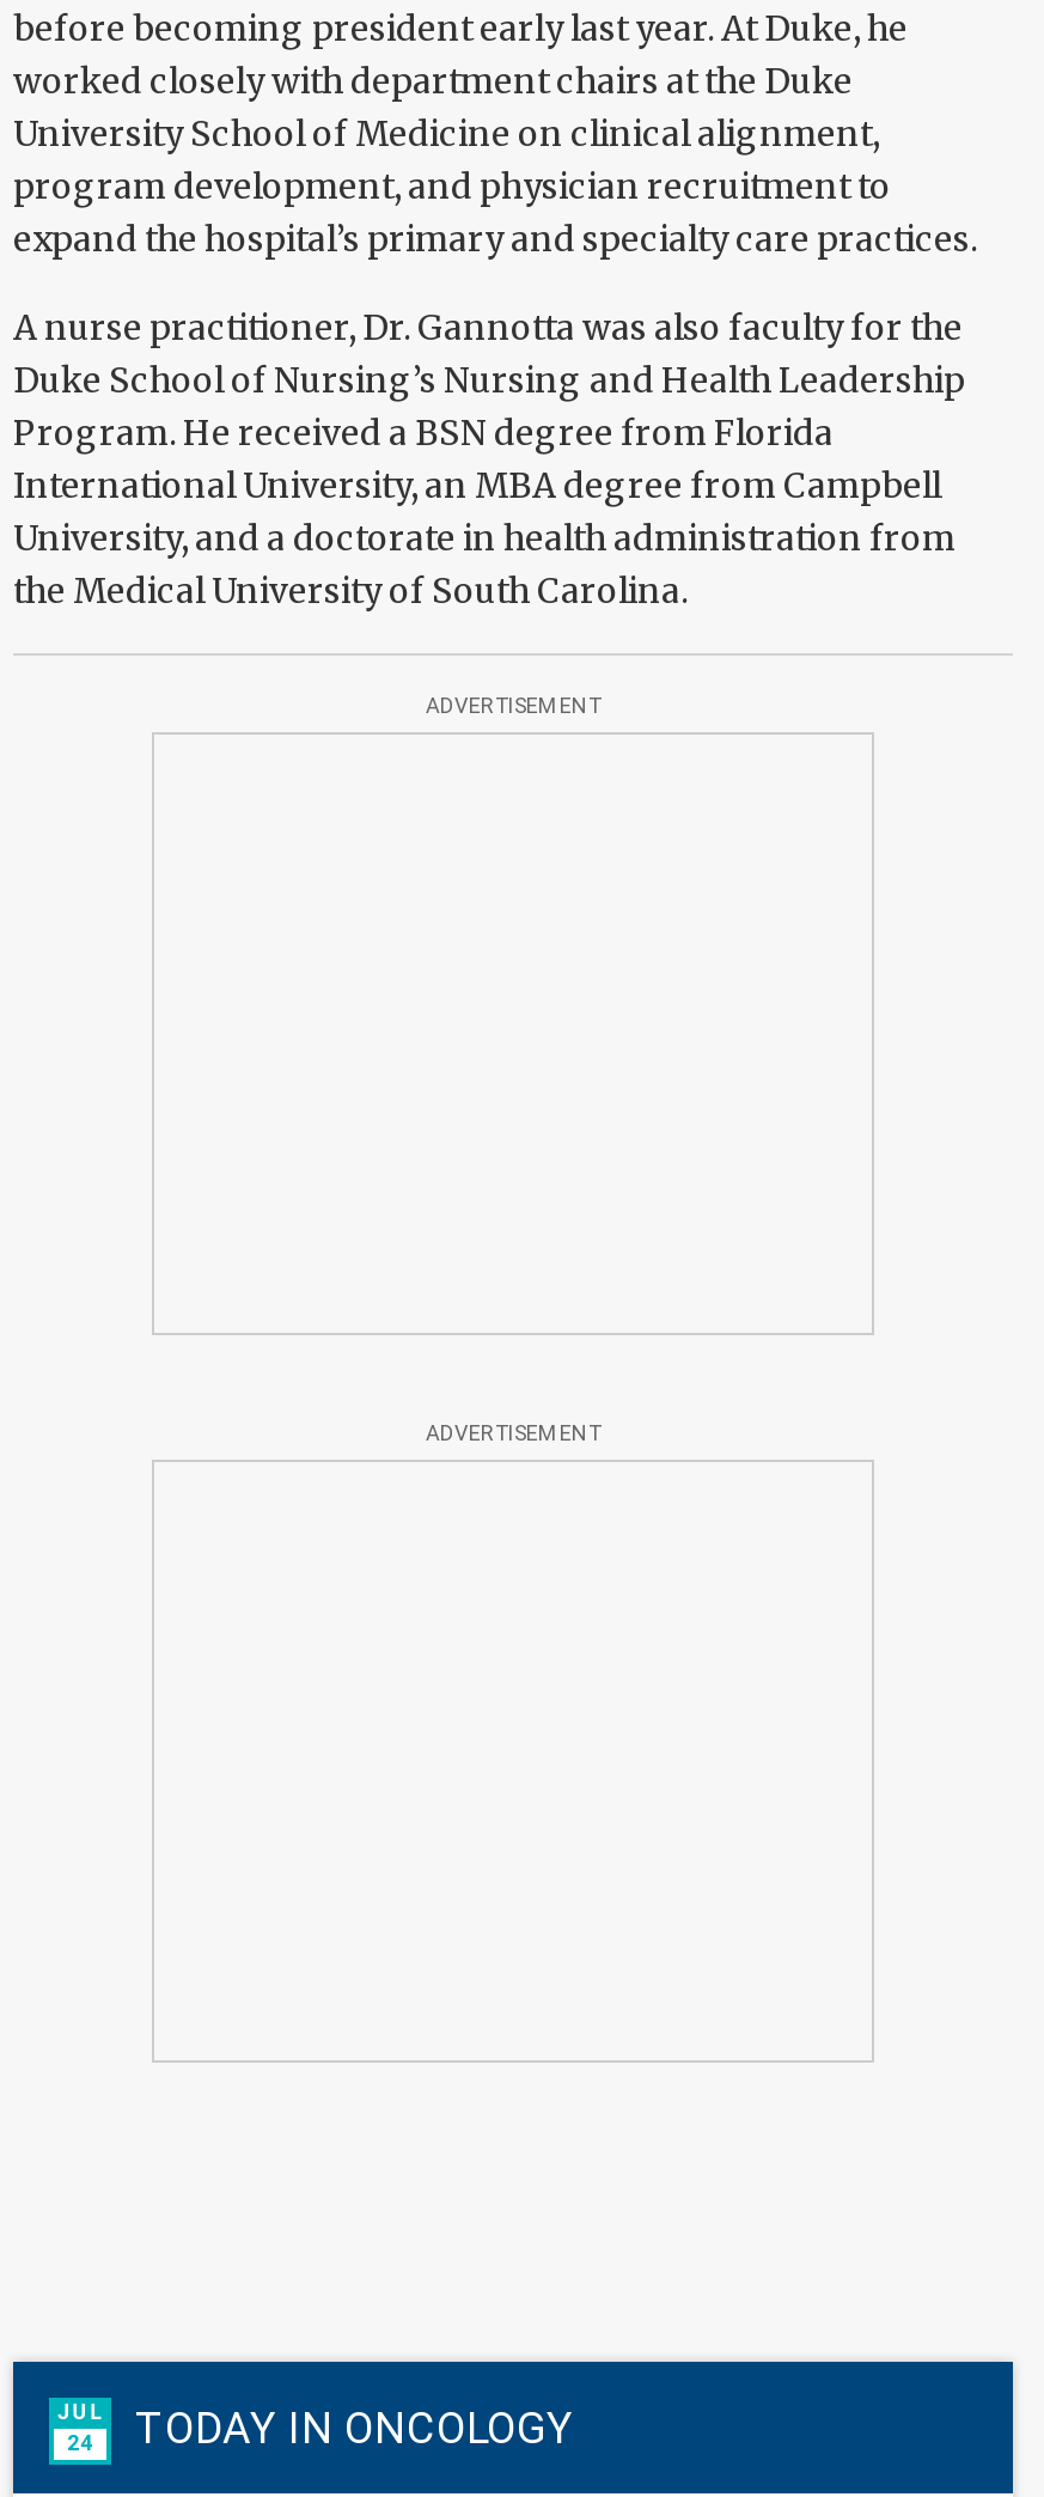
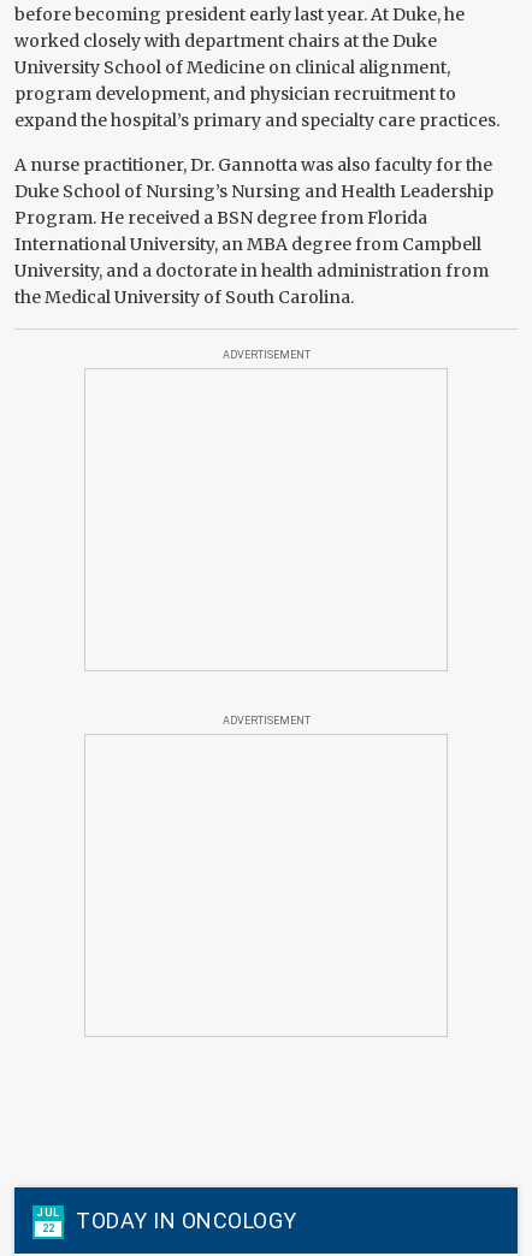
[57,2400,574,2455] JUL 24 TODAY IN ONCOLOGY -> [36,1207,297,1234] JUL 22 TODAY IN ONCOLOGY

